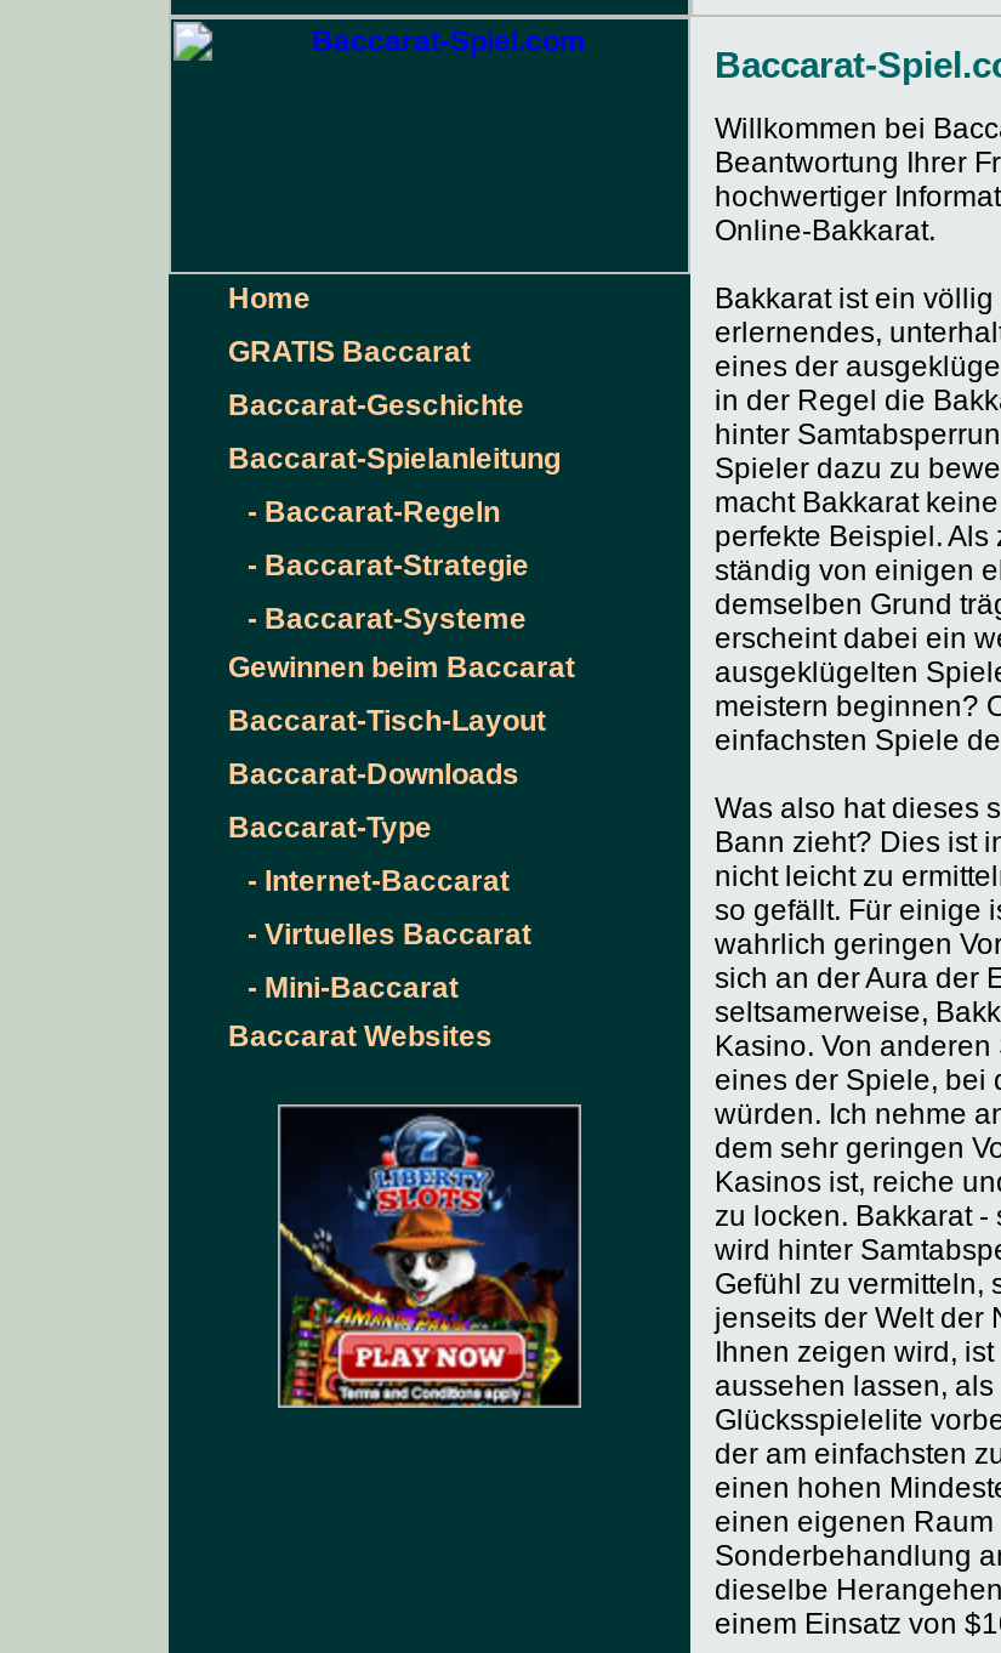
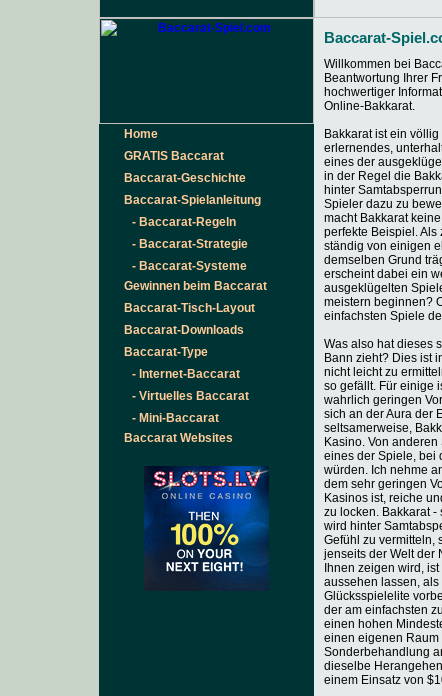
[275,1102,584,1410] [image] -> [144,465,269,591] [image]

